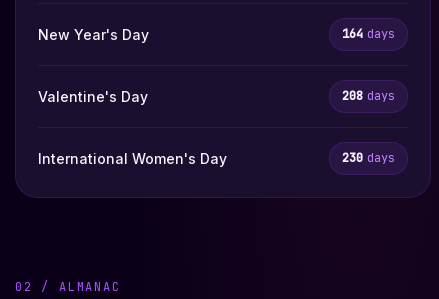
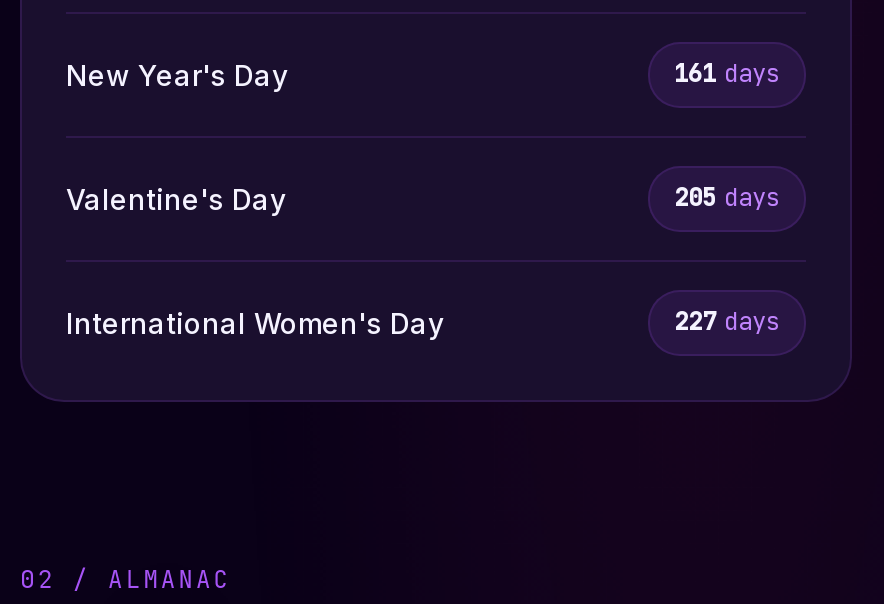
[342,26,395,42] 164 days -> [674,58,780,90] 161 days
[342,88,395,104] 208 days -> [674,182,780,214] 205 days
[342,150,395,166] 230 days -> [674,306,780,338] 227 days

